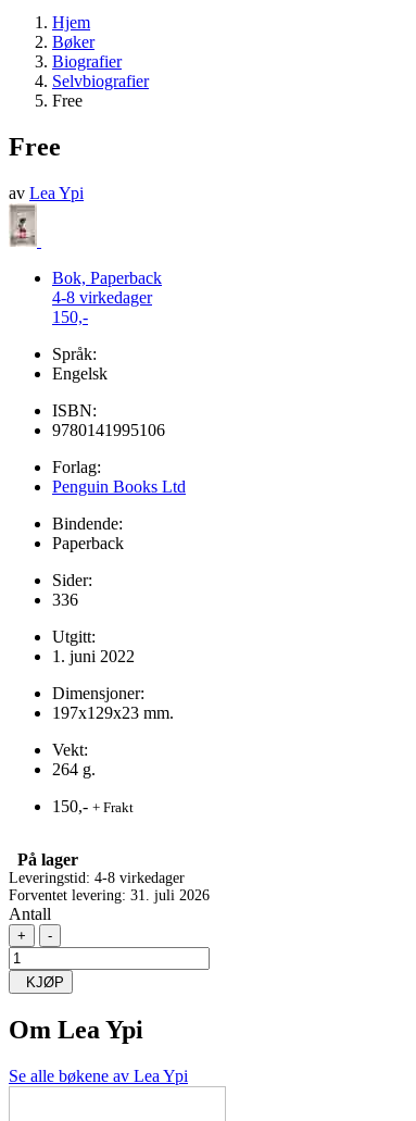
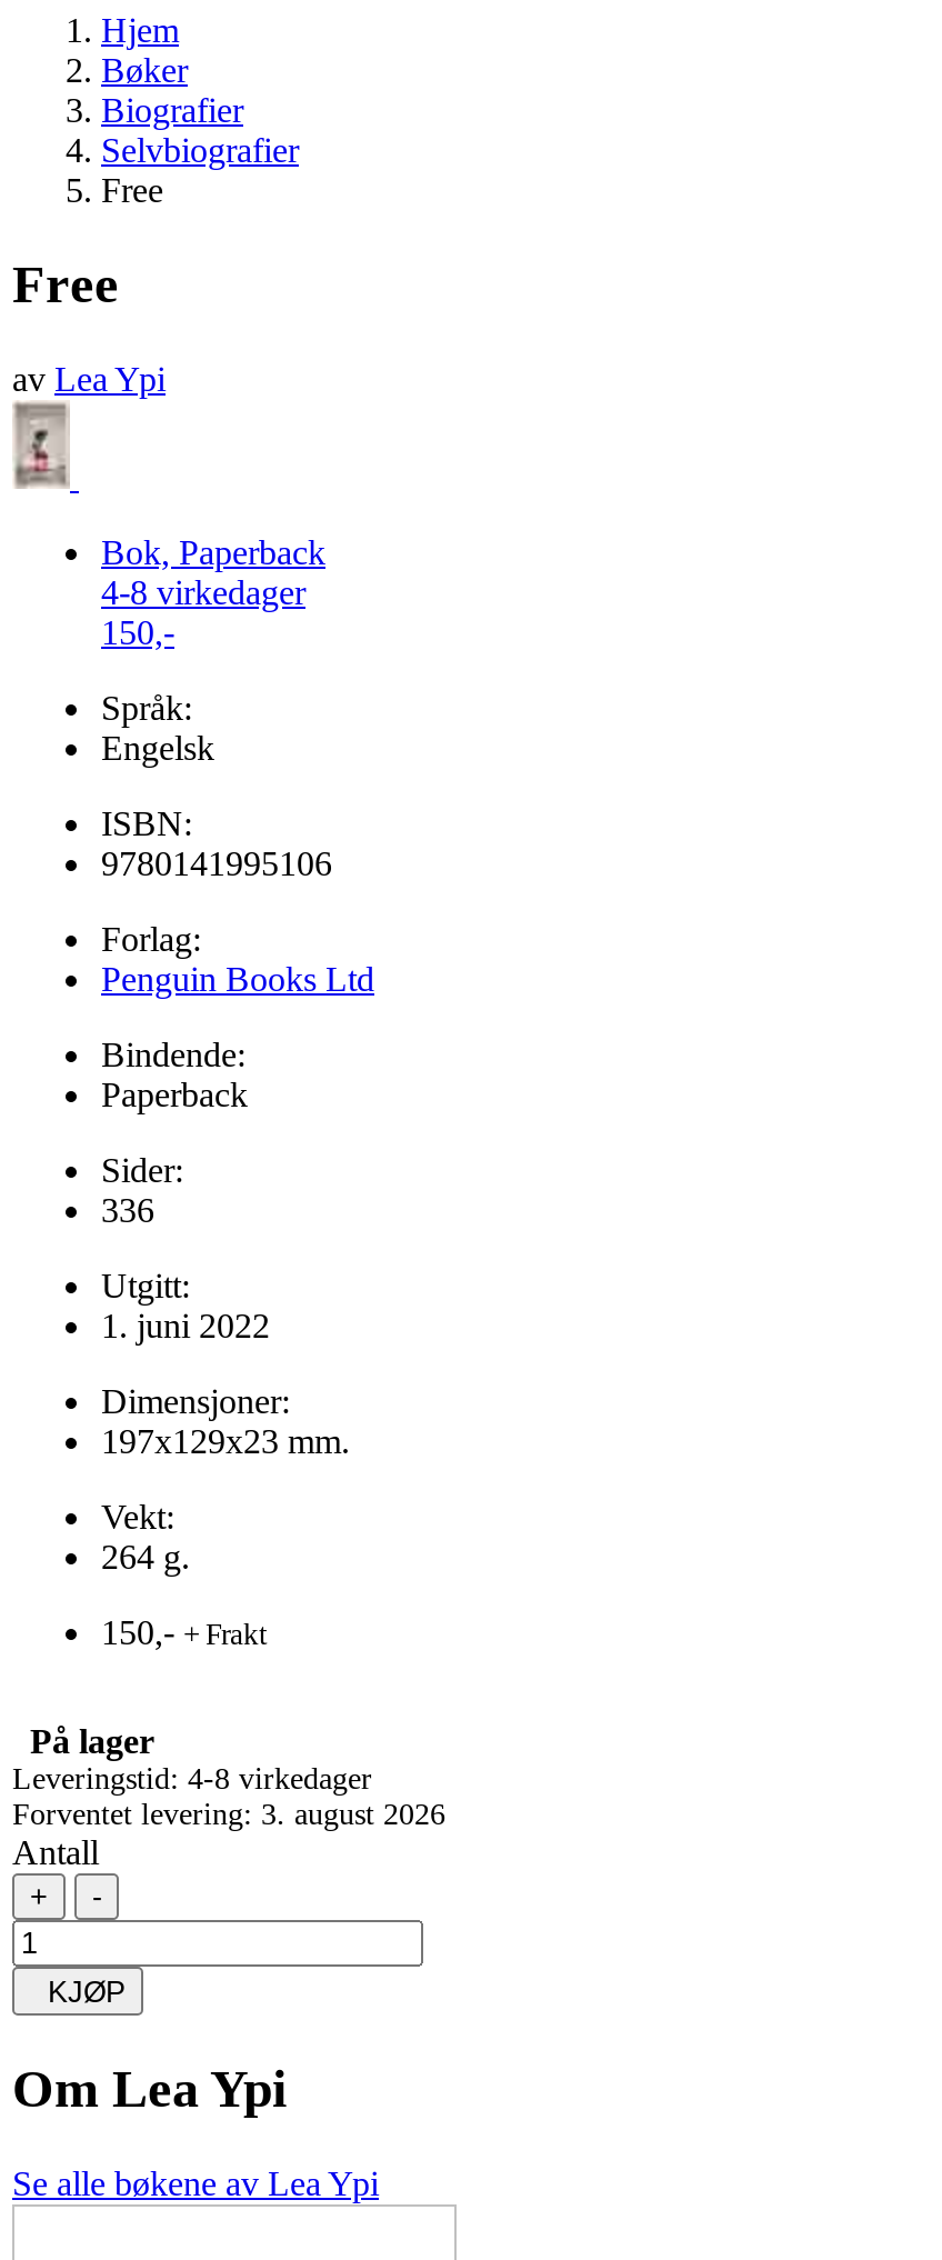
[9,887,210,903] Forventet levering: 31. juli 2026 -> [12,1797,445,1831] Forventet levering: 3. august 2026

